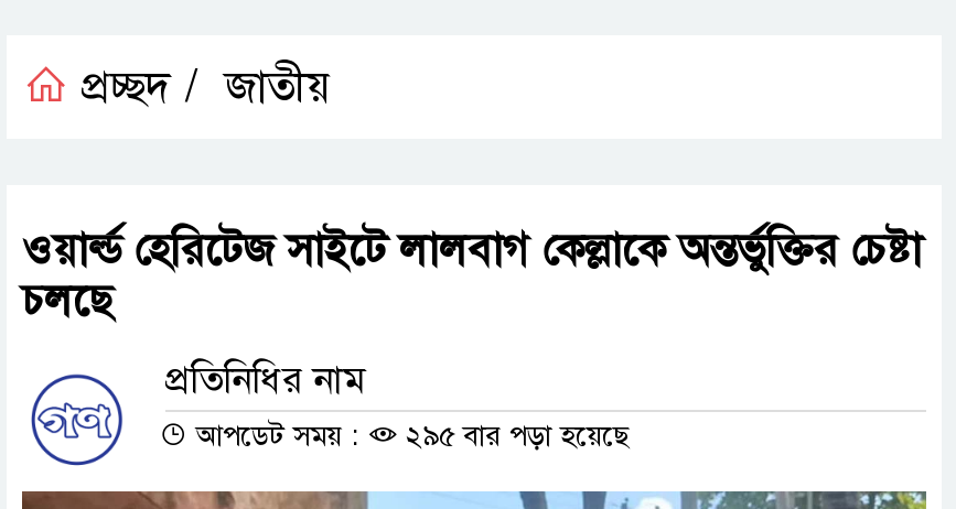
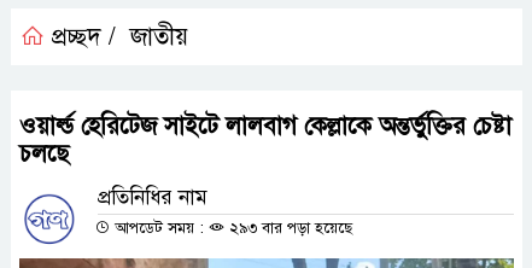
[187,419,629,454] আপডেট সময় : ২৯৫ বার পড়া হয়েছে -> [110,219,352,238] আপডেট সময় : ২৯৩ বার পড়া হয়েছে

